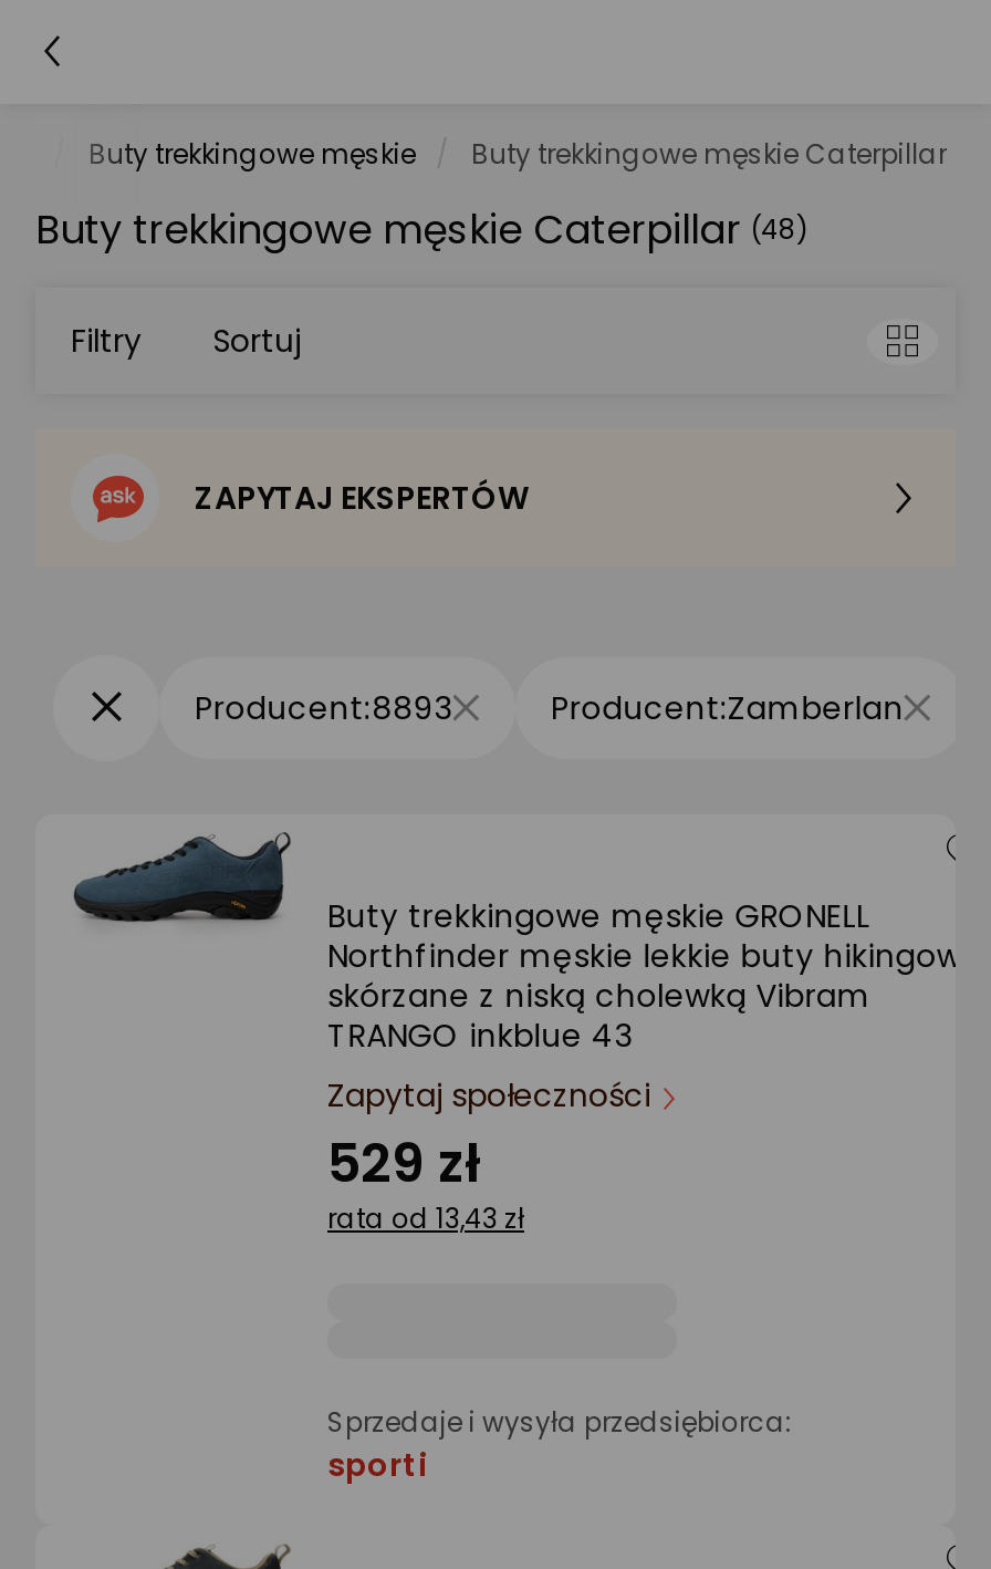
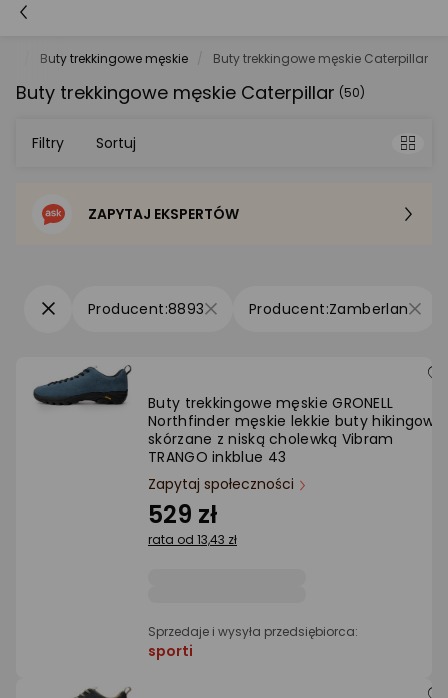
[35,201,807,257] Buty trekkingowe męskie Caterpillar (48) -> [16,80,365,105] Buty trekkingowe męskie Caterpillar (50)

